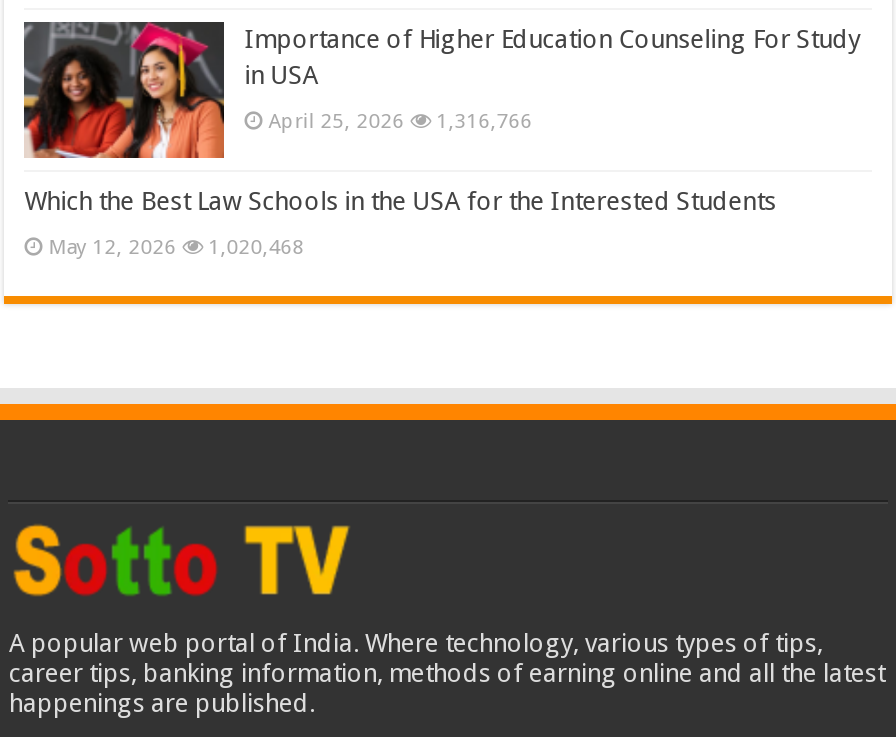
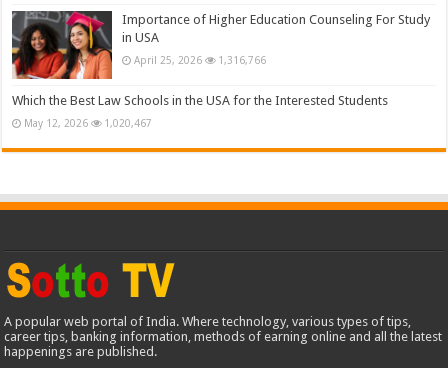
[48,234,304,258] May 12, 2026 1,020,468 -> [24,117,152,129] May 12, 2026 1,020,467

